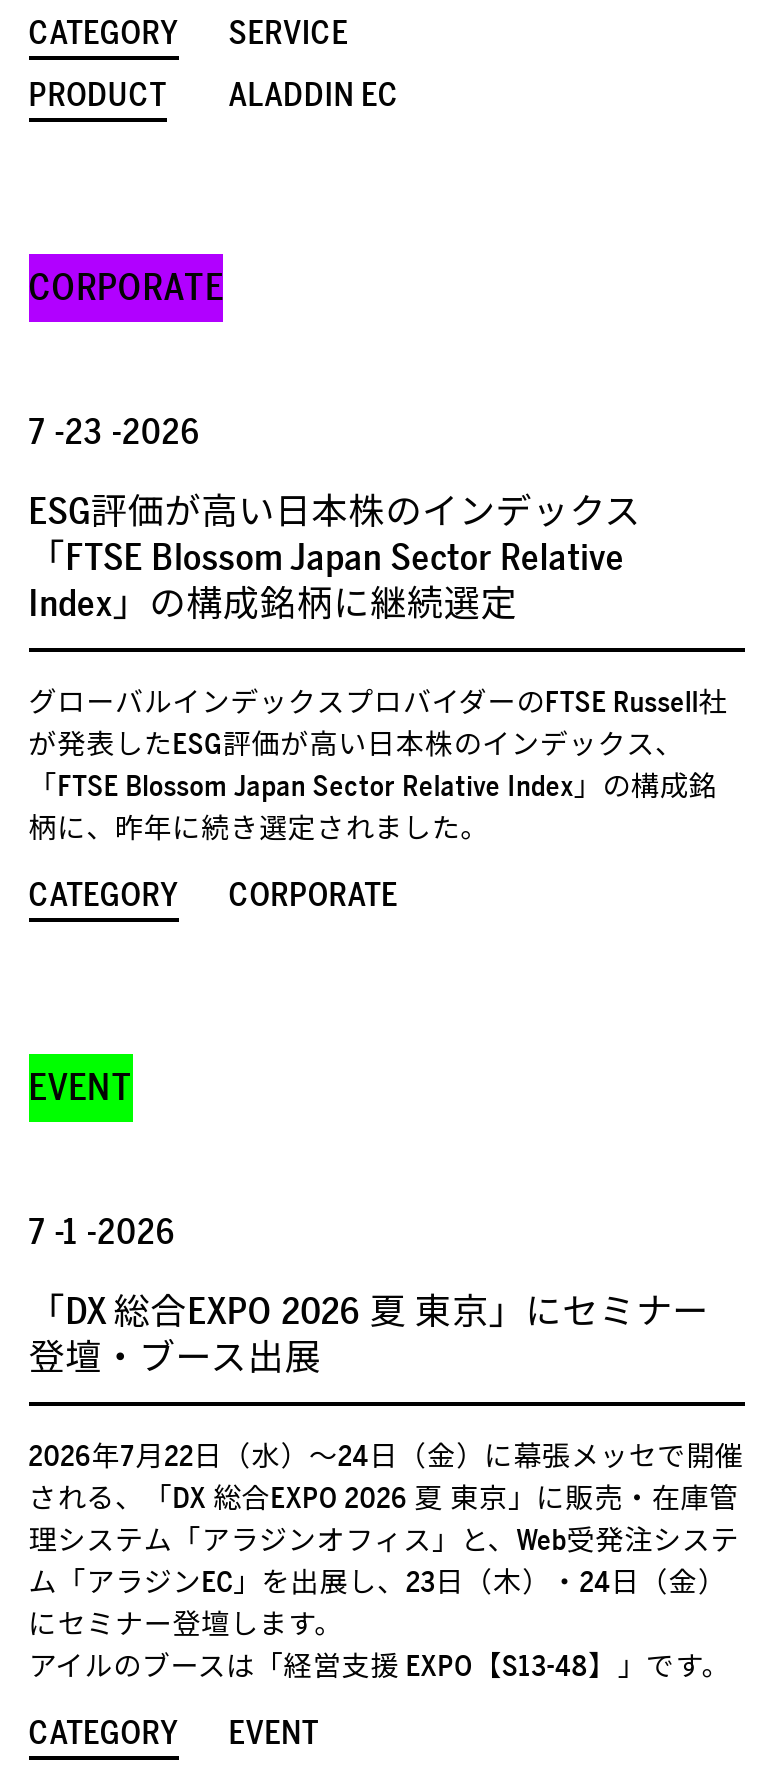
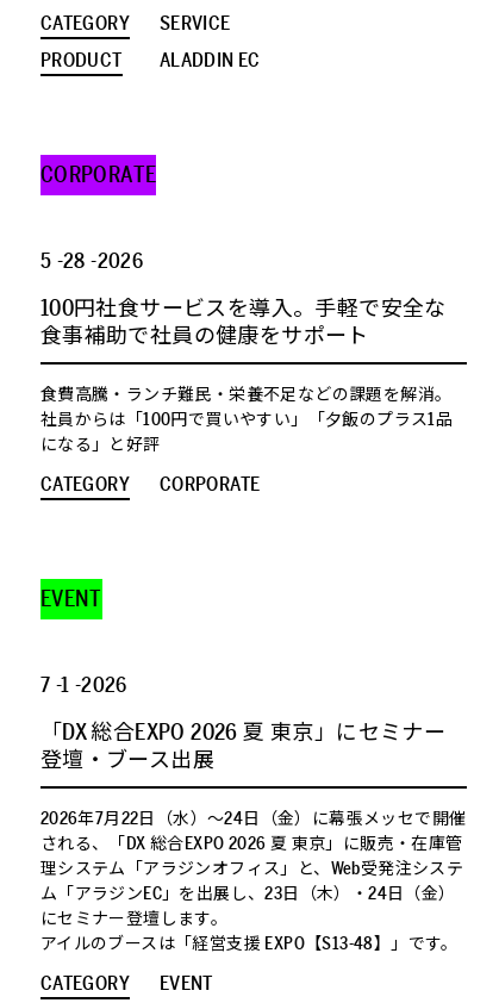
[29,409,199,455] 7 -23 -2026 -> [40,247,143,275] 5 -28 -2026
[29,487,641,627] ESG評価が高い日本株のインデックス | 「FTSE Blossom Japan Sector Relative | Index」の構成銘柄に継続選定 -> [40,294,446,350] 100円社食サービスを導入。手軽で安全な | 食事補助で社員の健康をサポート
[29,683,727,847] グローバルインデックスプロバイダーのFTSE Russell社 | が発表したESG評価が高い日本株のインデックス、 | 「FTSE Blossom Japan Sector Relative Index」の構成銘 | 柄に、昨年に続き選定されました。 -> [40,383,453,456] 食費高騰・ランチ難民・栄養不足などの課題を解消。 | 社員からは「100円で買いやすい」「夕飯のプラス1品 | になる」と好評

